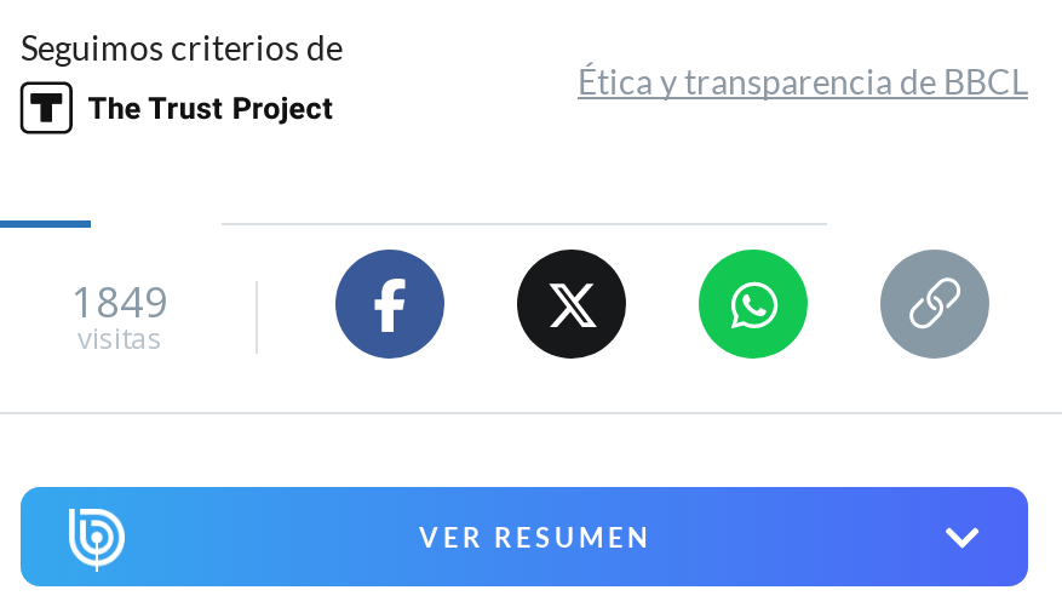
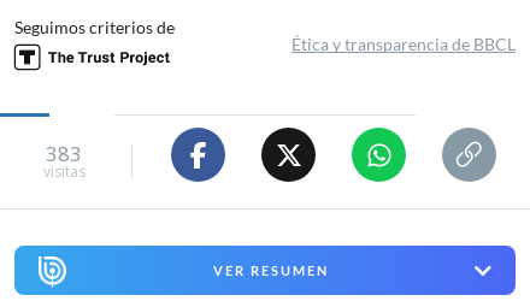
[71,274,168,330] 1849 -> [46,140,82,167] 383

